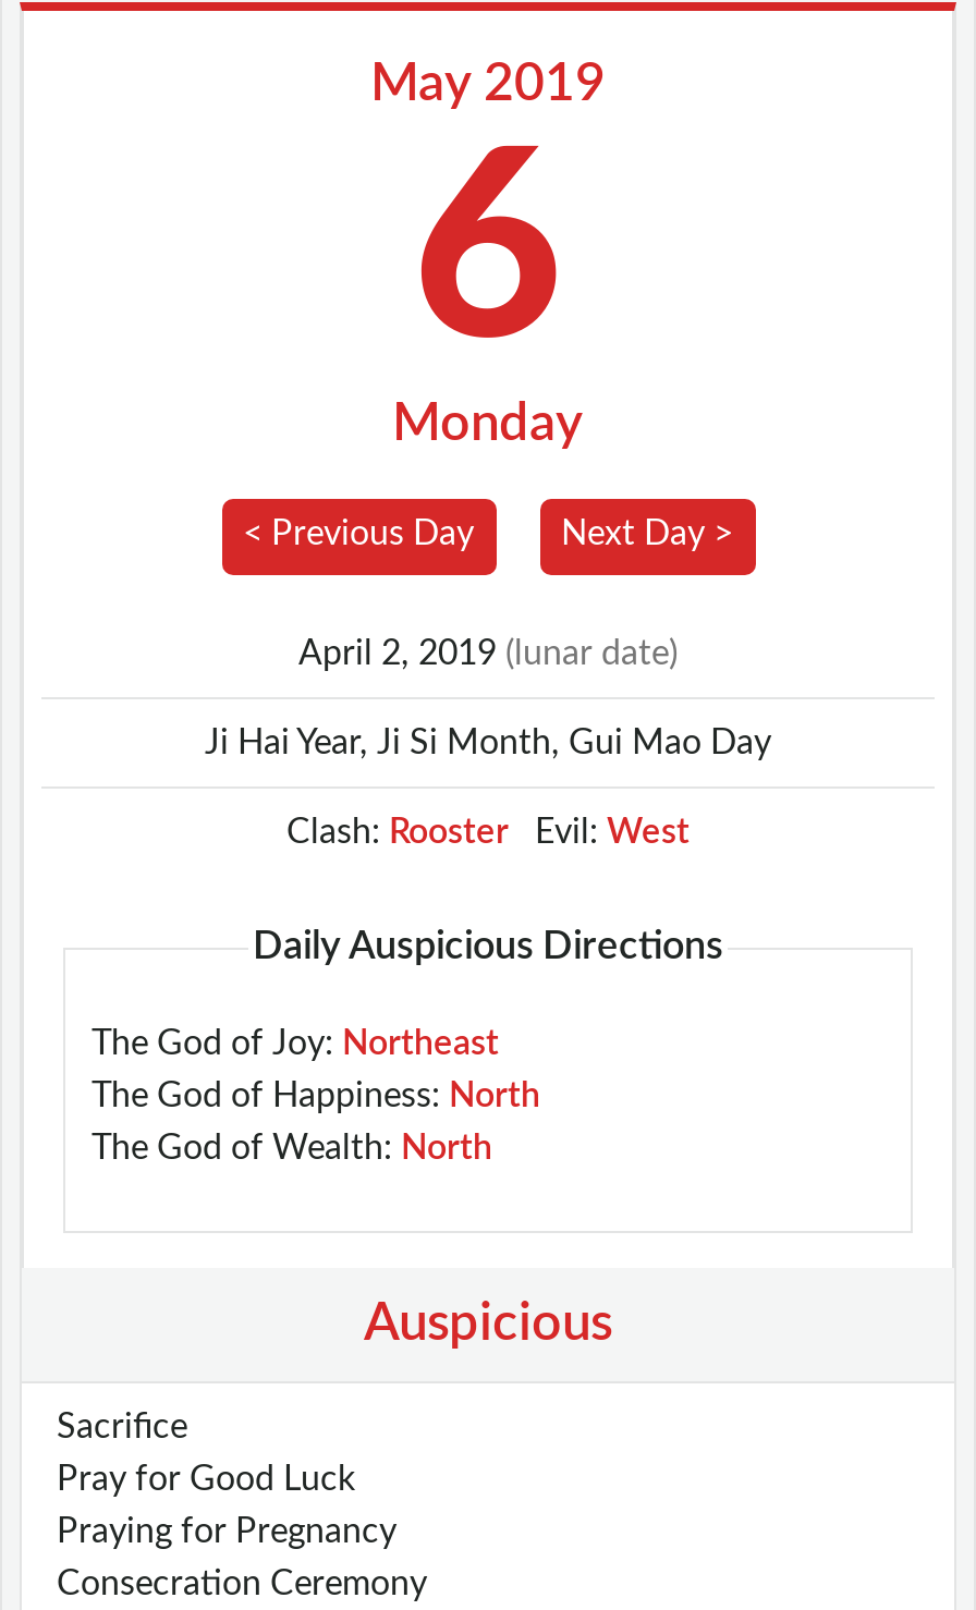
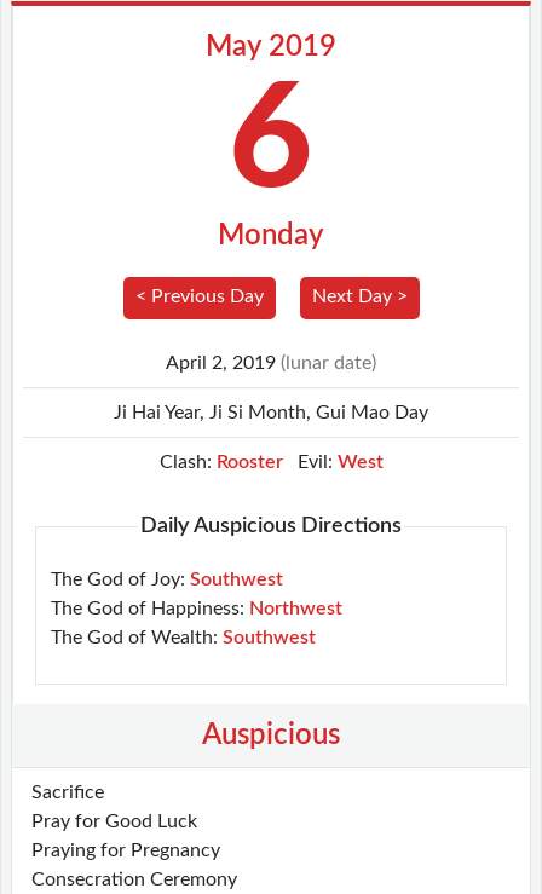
[91,1025,499,1060] The God of Joy: Northeast -> [51,569,283,589] The God of Joy: Southwest
[91,1078,540,1112] The God of Happiness: North -> [51,598,342,618] The God of Happiness: Northwest
[91,1130,492,1165] The God of Wealth: North -> [51,627,316,647] The God of Wealth: Southwest

